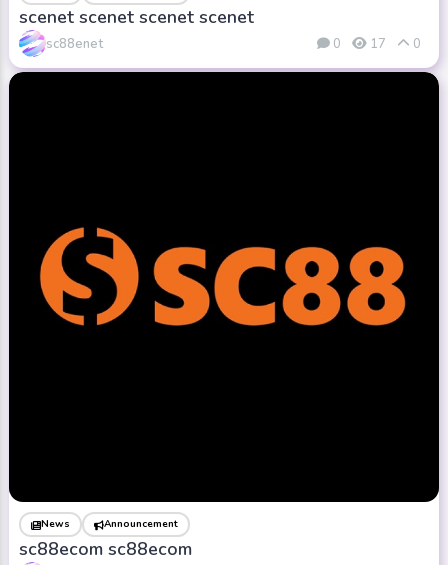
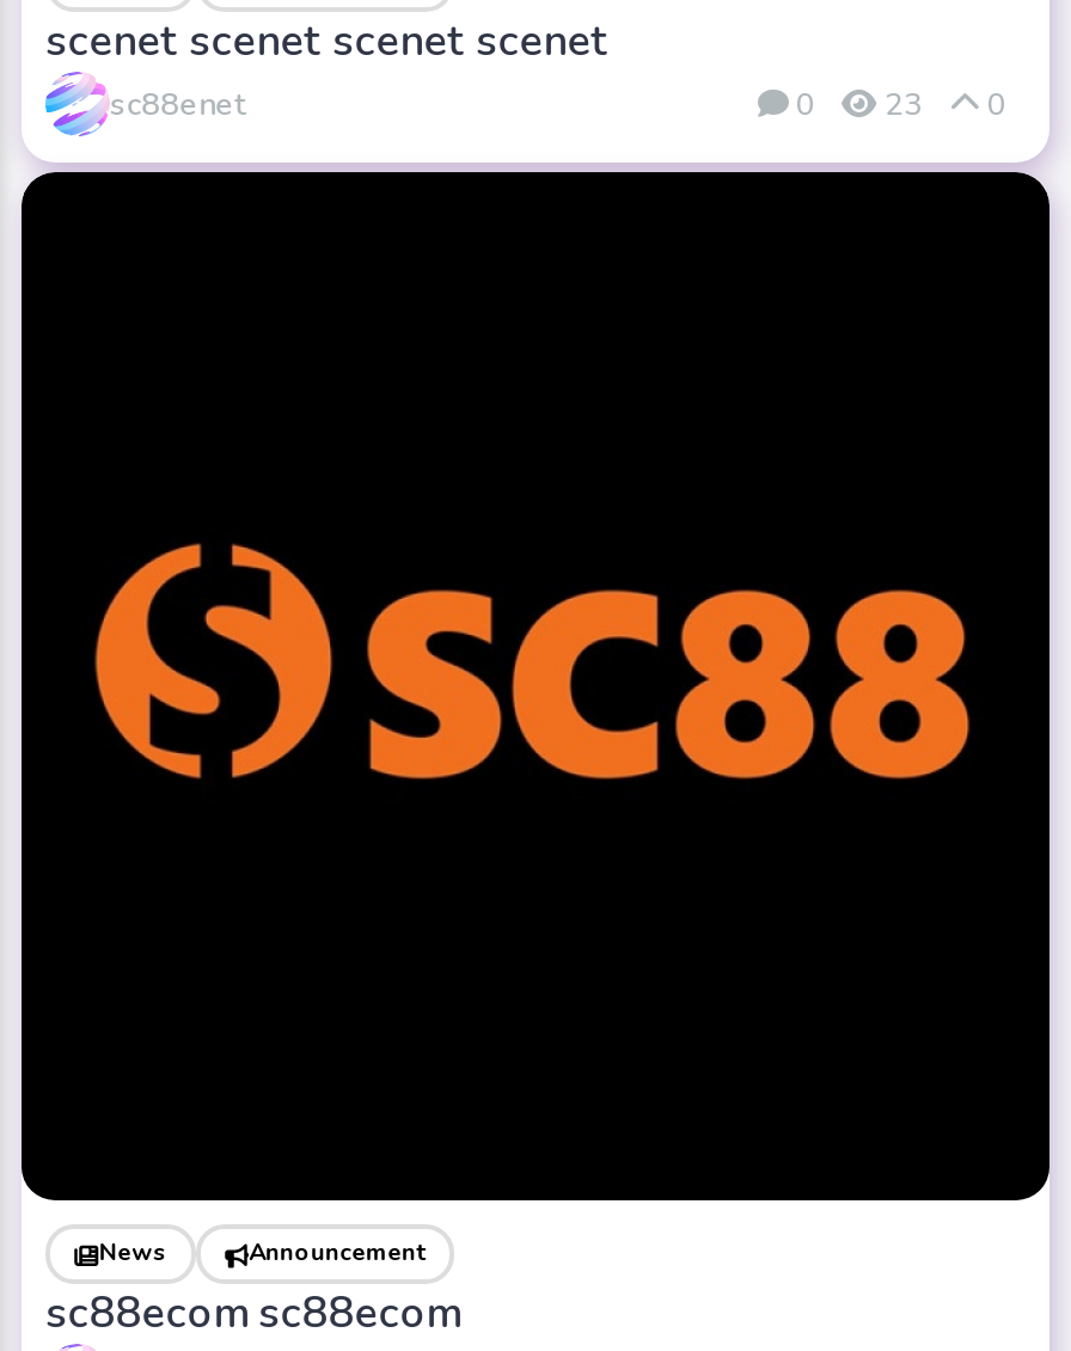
[330,35,421,53] 0 17 0 -> [789,84,1006,127] 0 23 0

